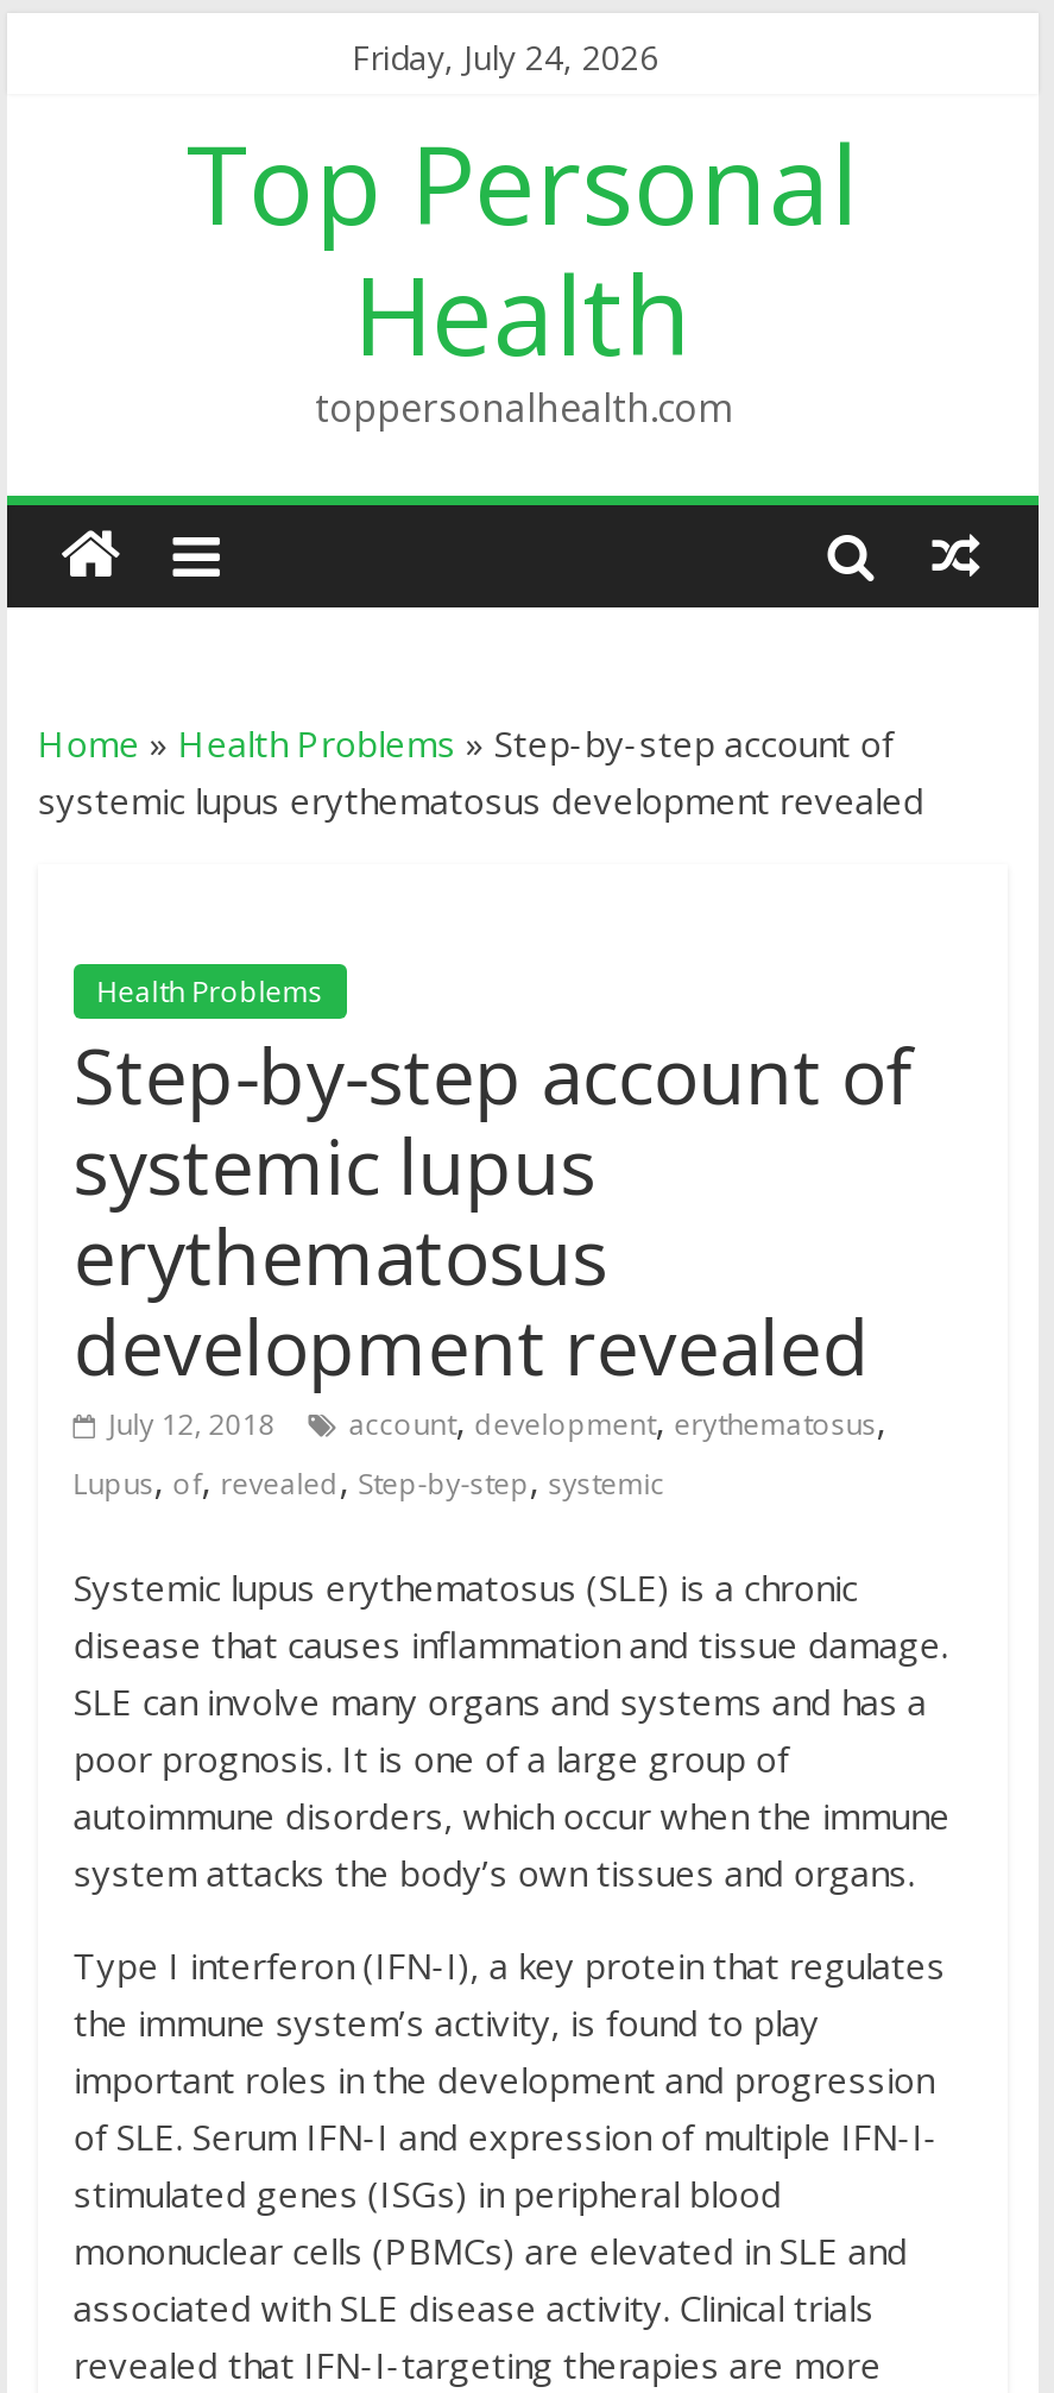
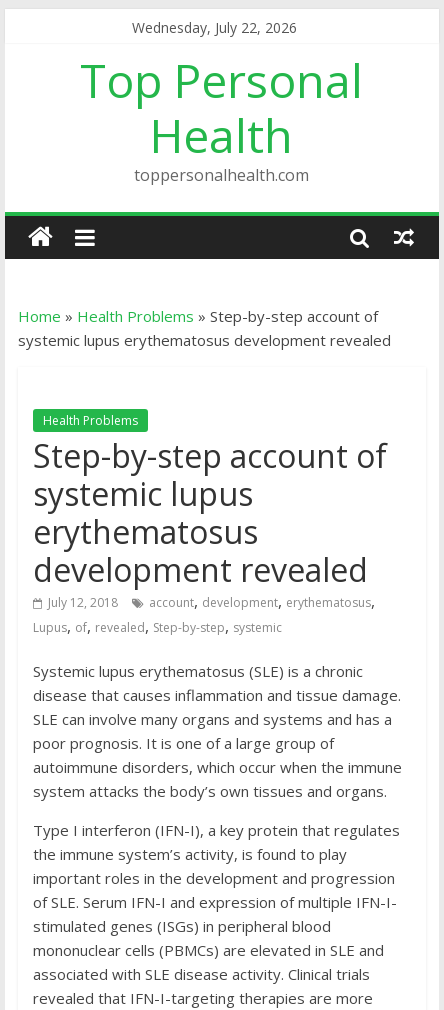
[352,34,658,80] Friday, July 24, 2026 -> [132,18,297,37] Wednesday, July 22, 2026

